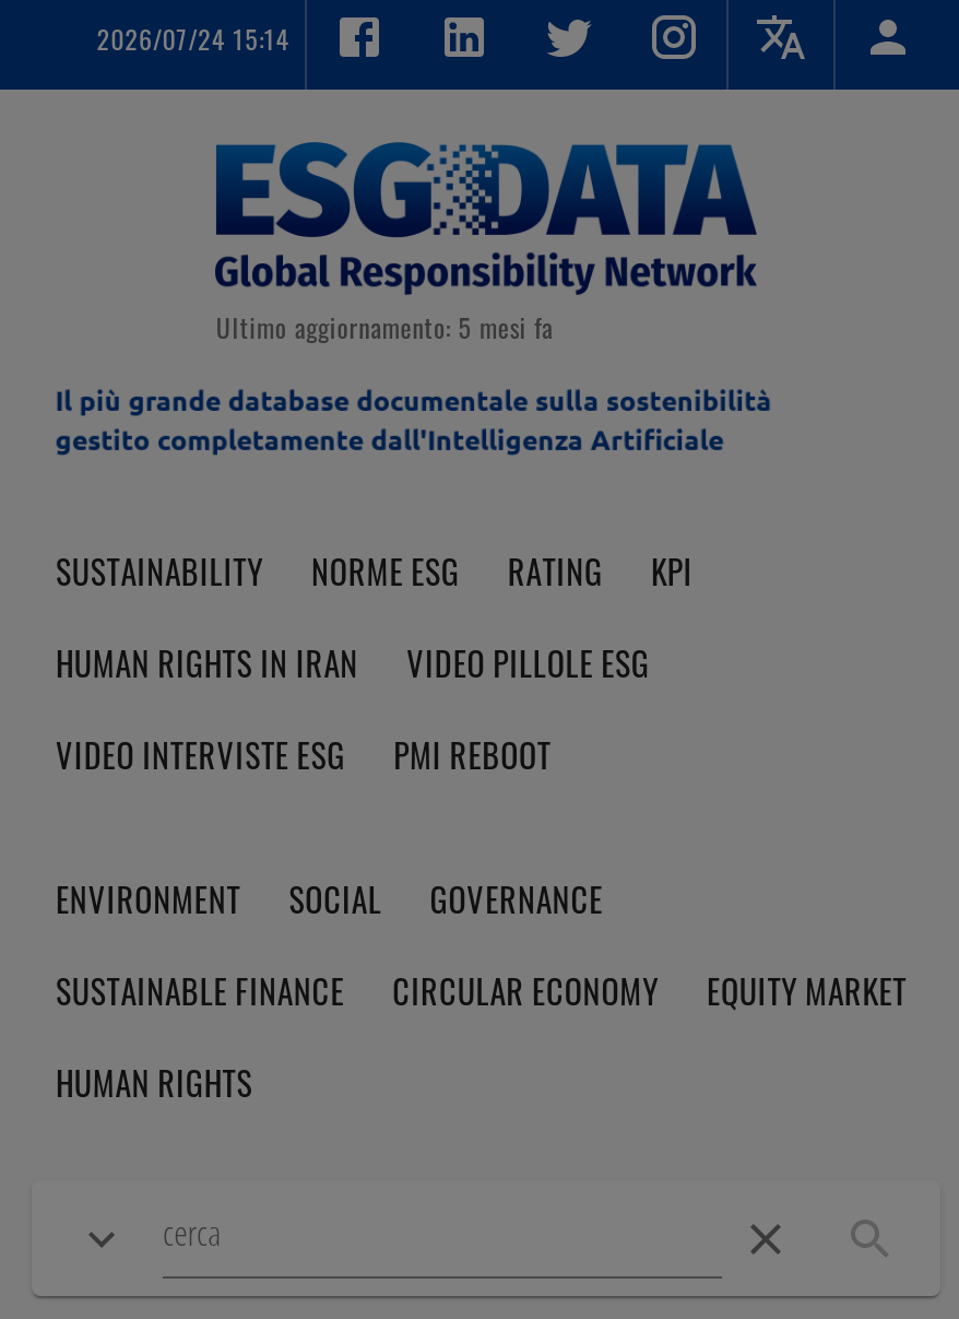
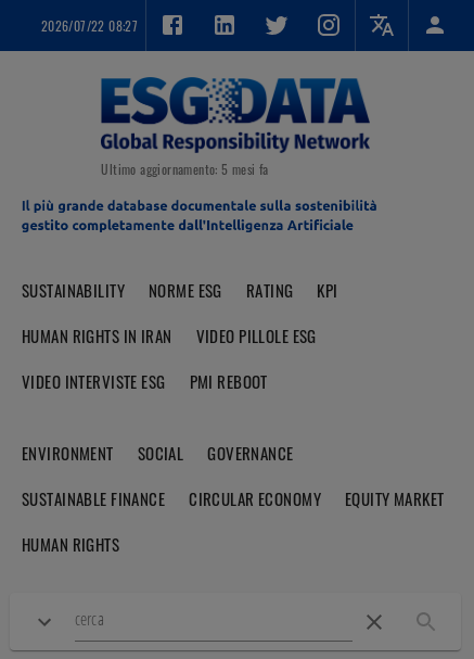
[97,19,290,56] 2026/07/24 15:14 -> [41,16,138,34] 2026/07/22 08:27

